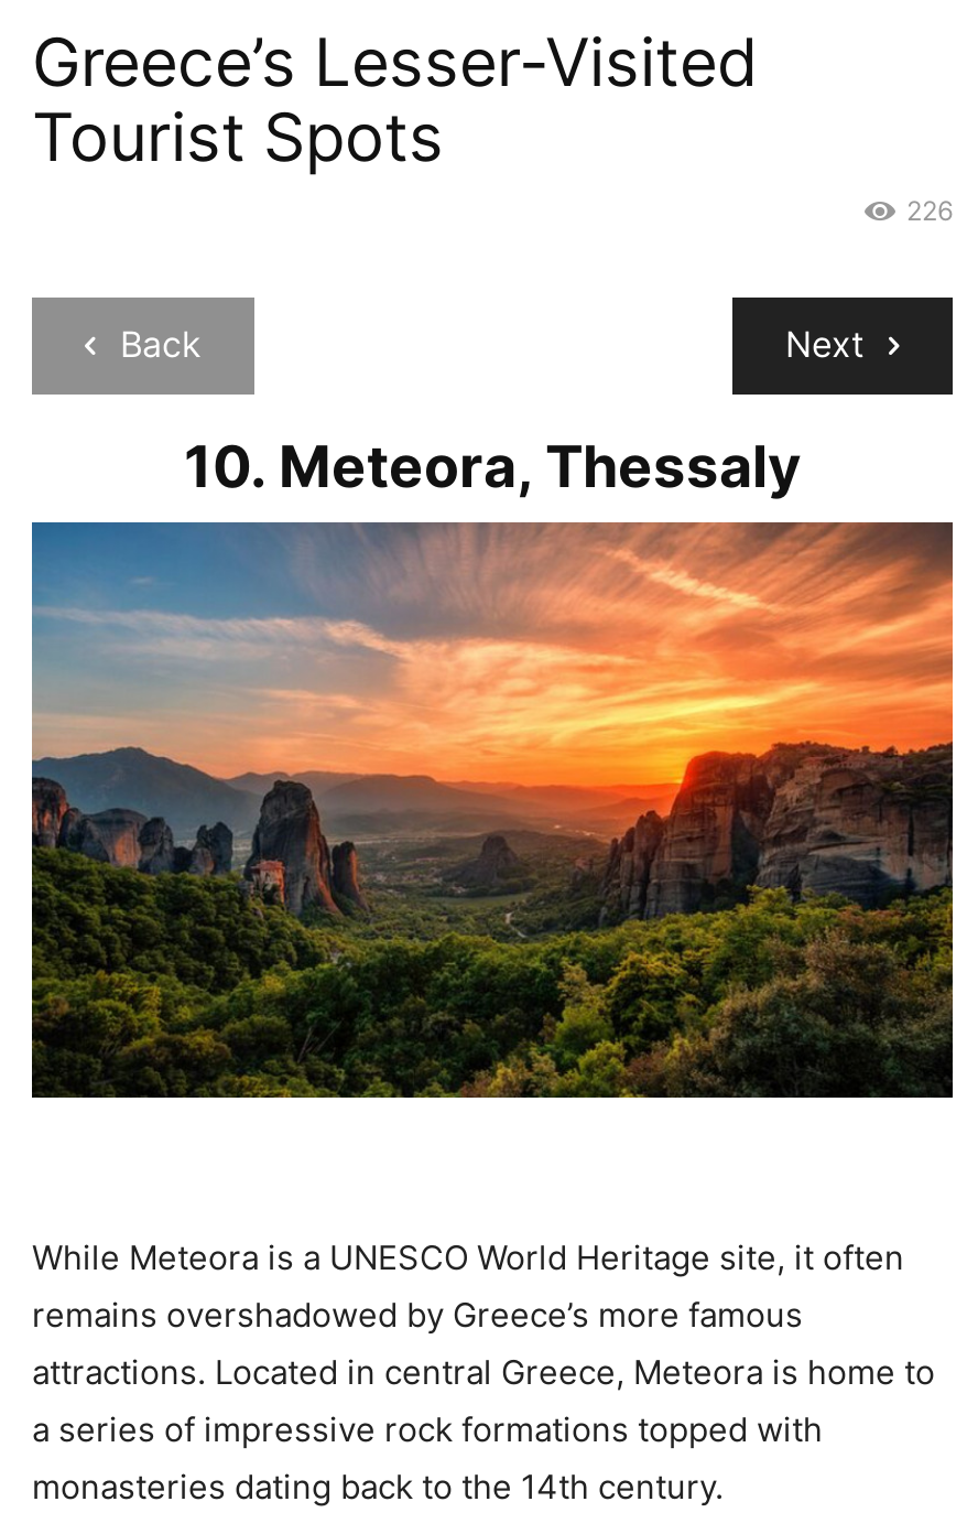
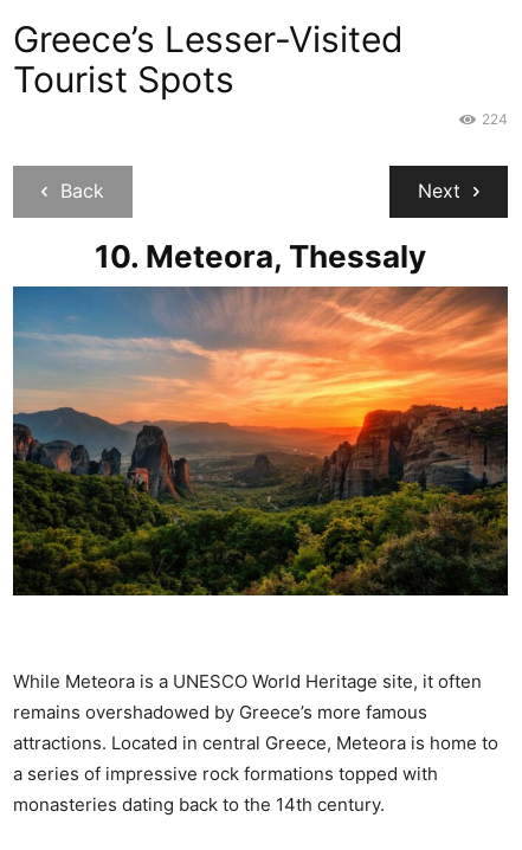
[906,194,953,227] 226 -> [482,110,508,128] 224

